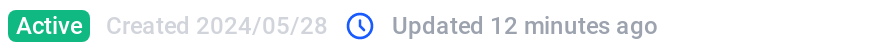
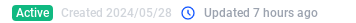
[392,12,658,40] Updated 12 minutes ago -> [204,6,318,20] Updated 7 hours ago

